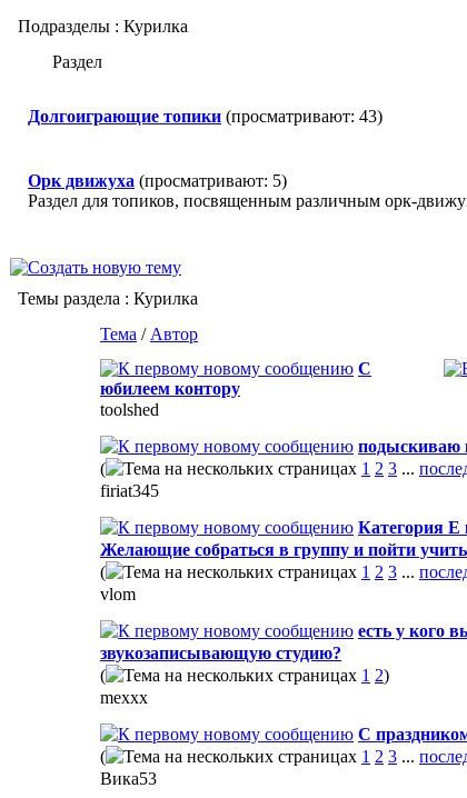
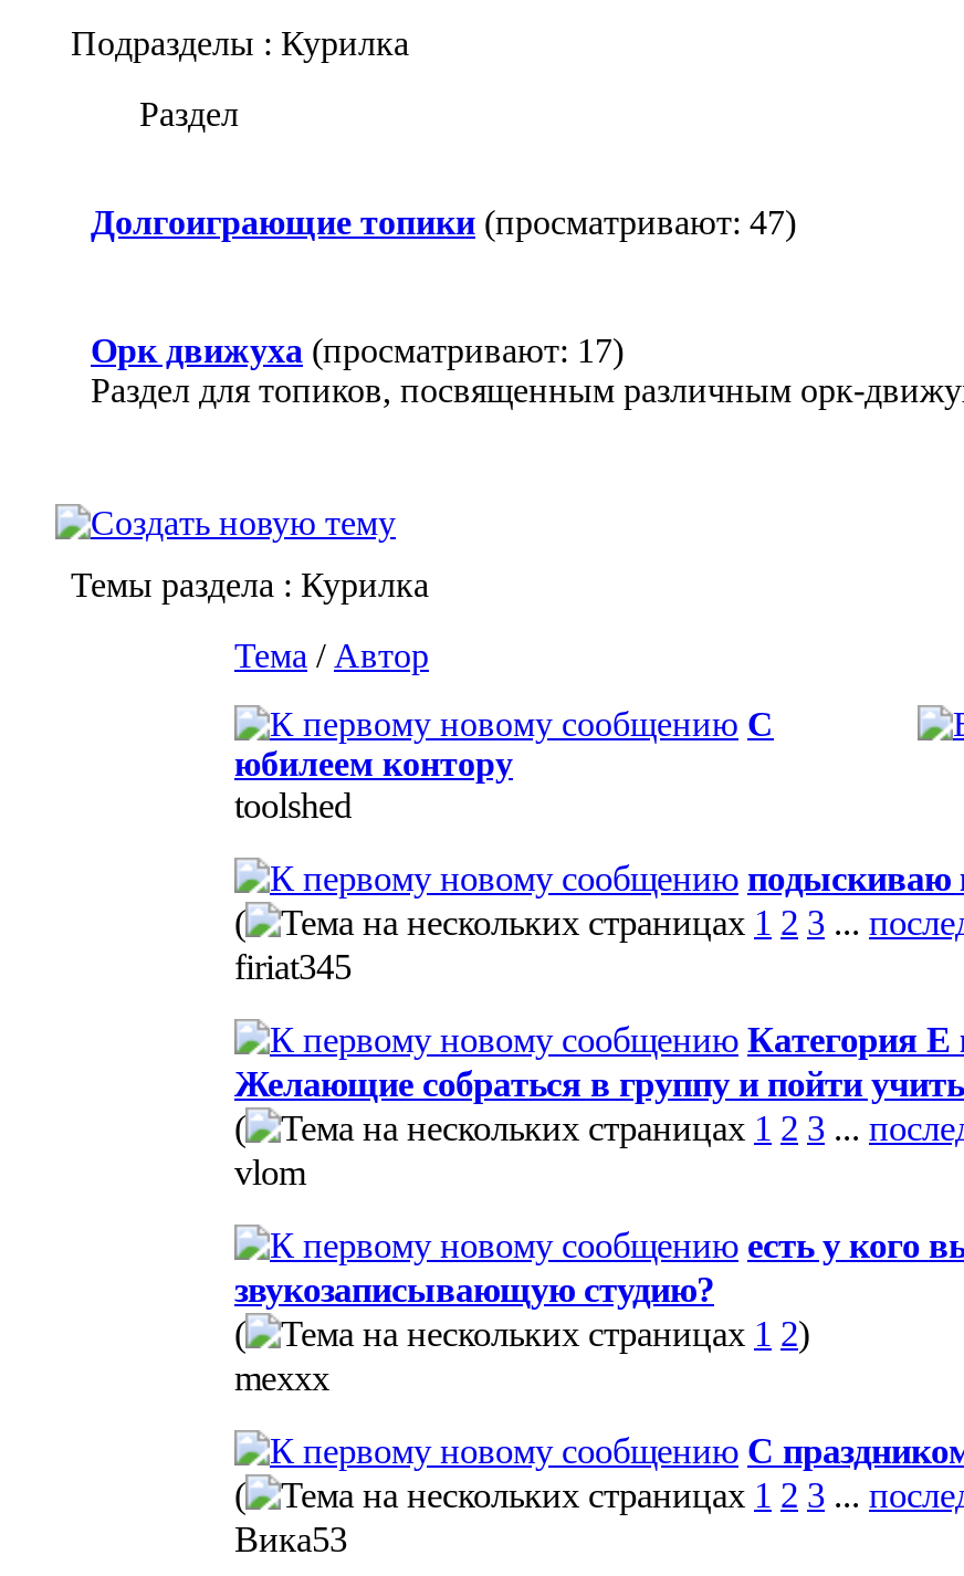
[28,107,382,126] Долгоиграющие топики (просматривают: 43) -> [91,203,796,241] Долгоиграющие топики (просматривают: 47)
[28,171,287,190] Орк движуха (просматривают: 5) -> [91,332,624,369] Орк движуха (просматривают: 17)

